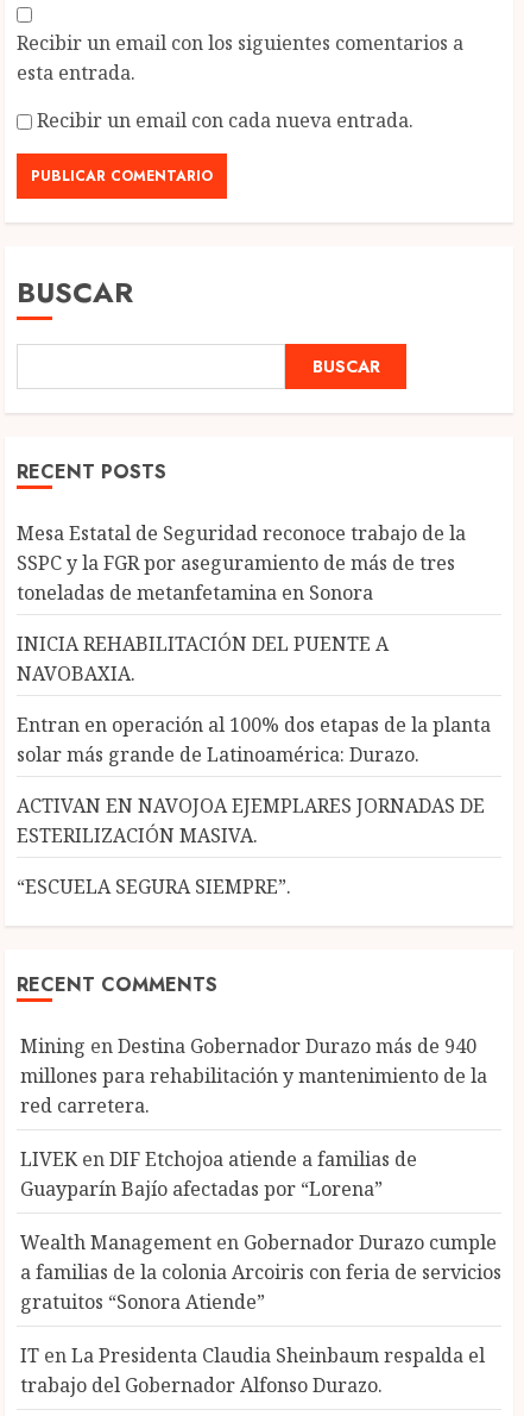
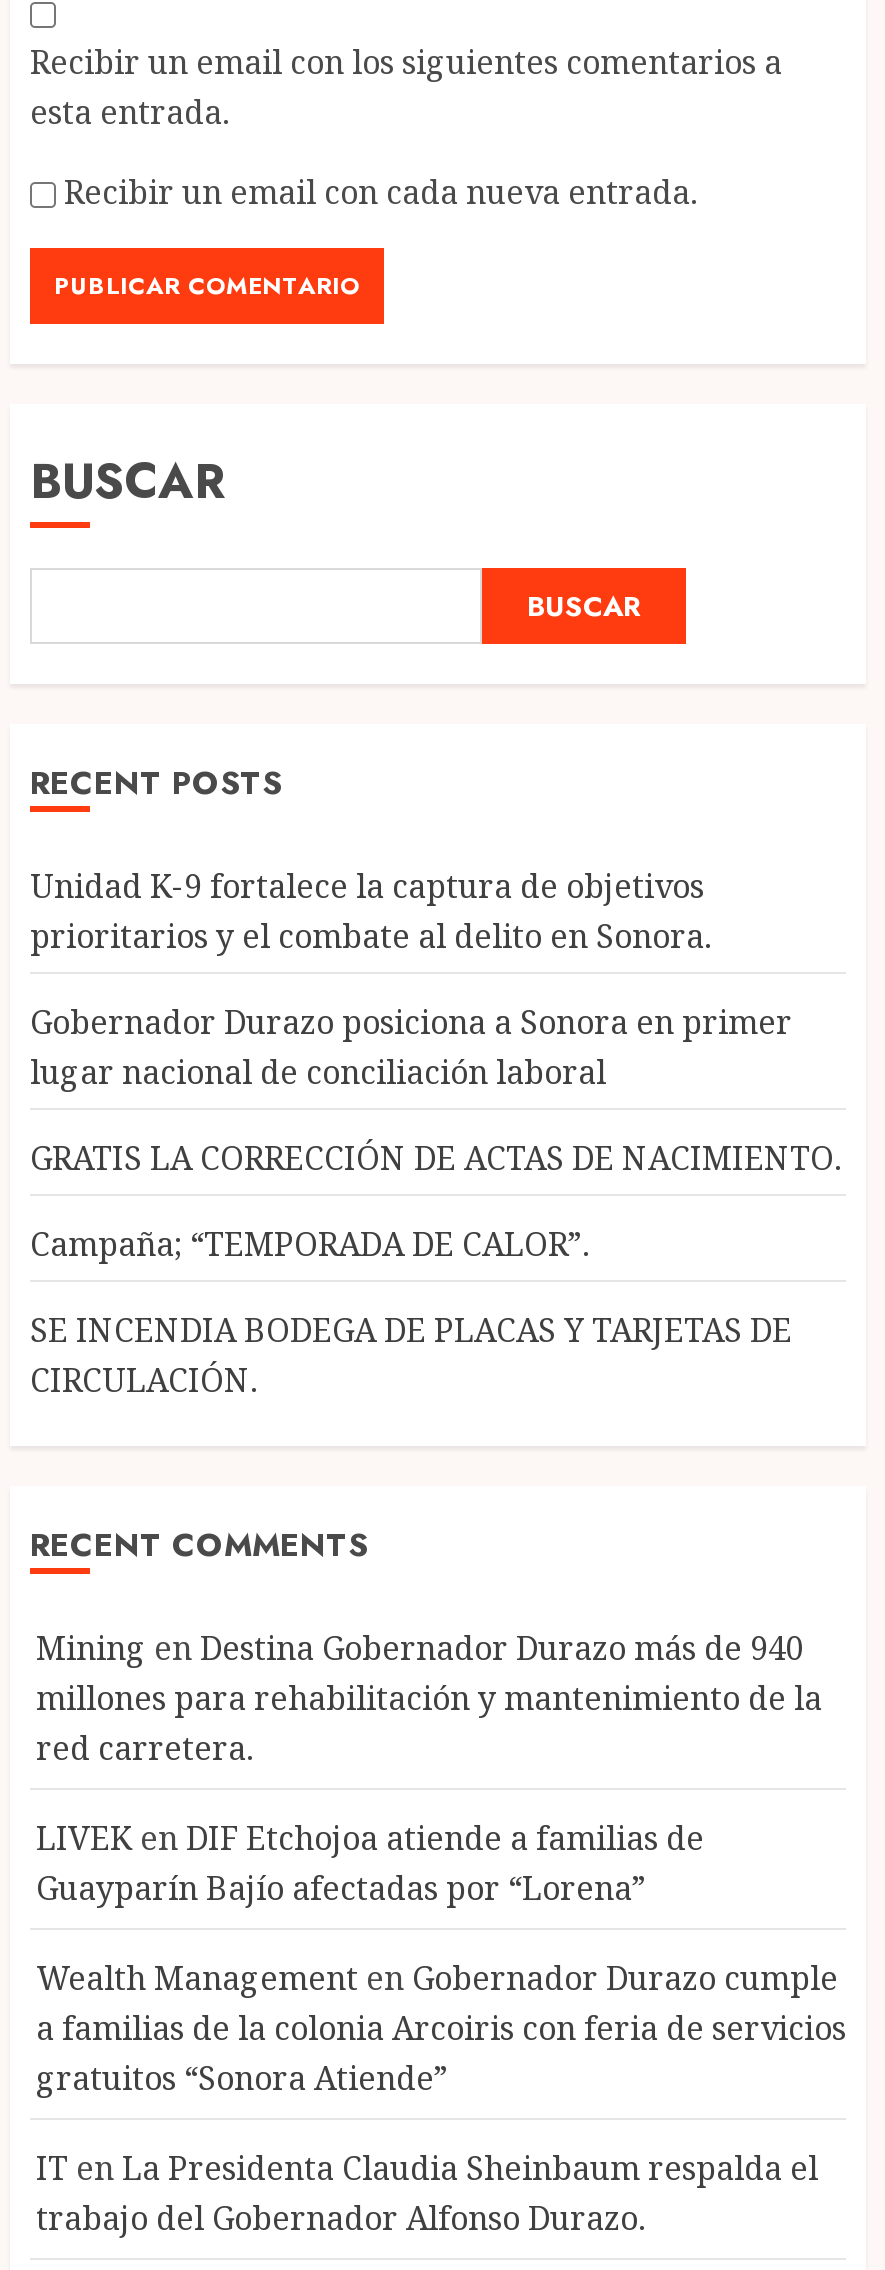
[17,520,466,606] Mesa Estatal de Seguridad reconoce trabajo de la | SSPC y la FGR por aseguramiento de más de tres | toneladas de metanfetamina en Sonora -> [30,864,712,958] Unidad K-9 fortalece la captura de objetivos | prioritarios y el combate al delito en Sonora.
[17,631,389,687] INICIA REHABILITACIÓN DEL PUENTE A | NAVOBAXIA. -> [30,1000,792,1094] Gobernador Durazo posiciona a Sonora en primer | lugar nacional de conciliación laboral
[17,712,491,767] Entran en operación al 100% dos etapas de la planta | solar más grande de Latinoamérica: Durazo. -> [30,1136,842,1180] GRATIS LA CORRECCIÓN DE ACTAS DE NACIMIENTO.
[17,792,485,848] ACTIVAN EN NAVOJOA EJEMPLARES JORNADAS DE | ESTERILIZACIÓN MASIVA. -> [30,1222,590,1266] Campaña; “TEMPORADA DE CALOR”.
[17,873,291,900] “ESCUELA SEGURA SIEMPRE”. -> [30,1308,792,1402] SE INCENDIA BODEGA DE PLACAS Y TARJETAS DE | CIRCULACIÓN.

